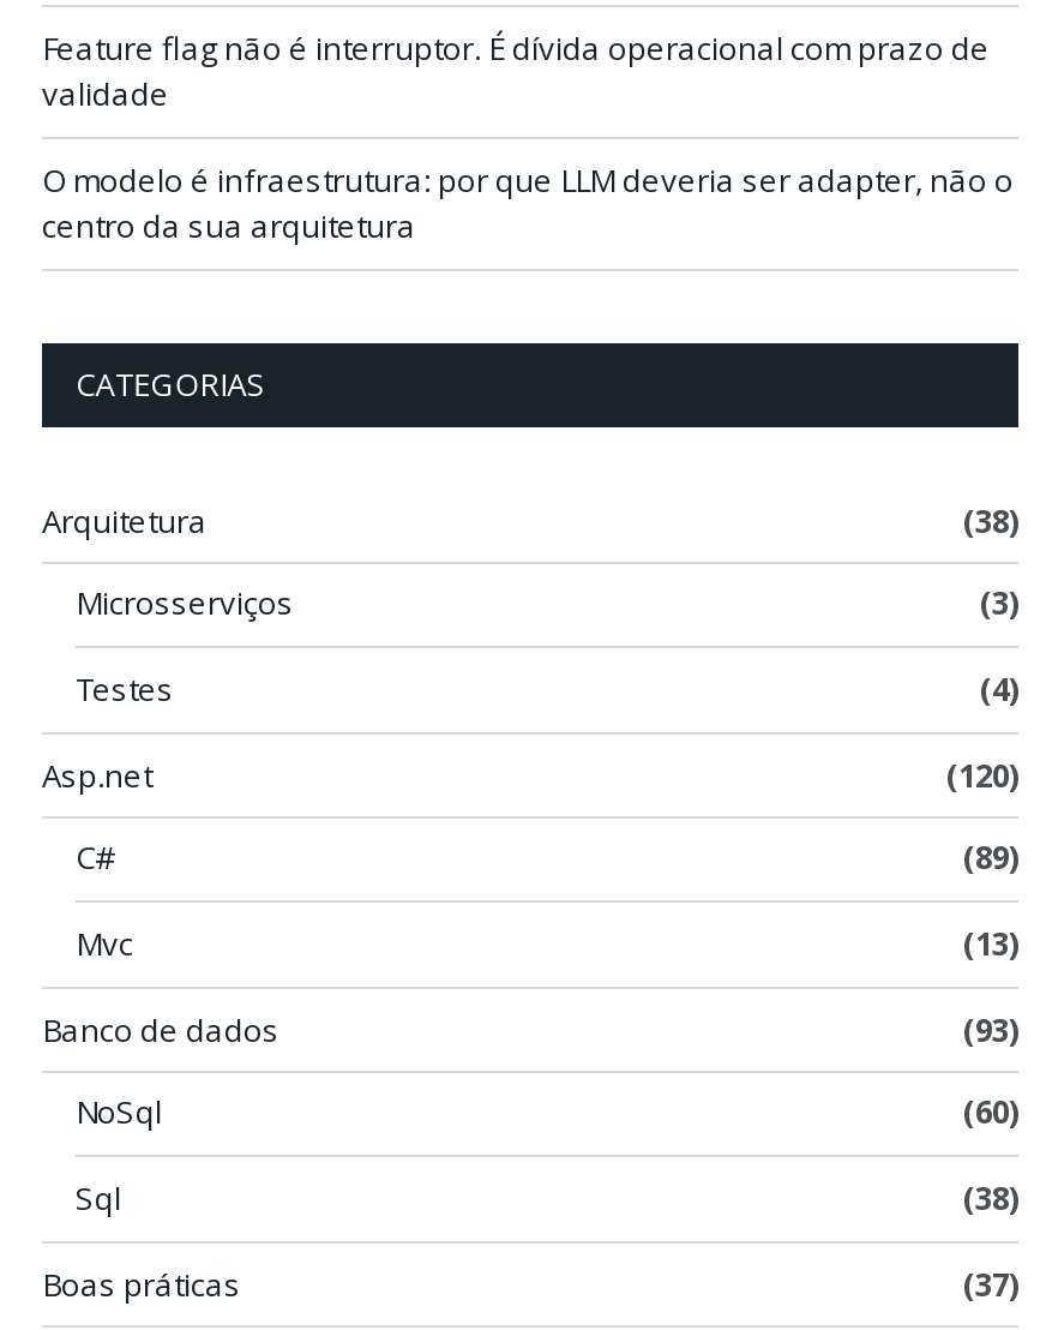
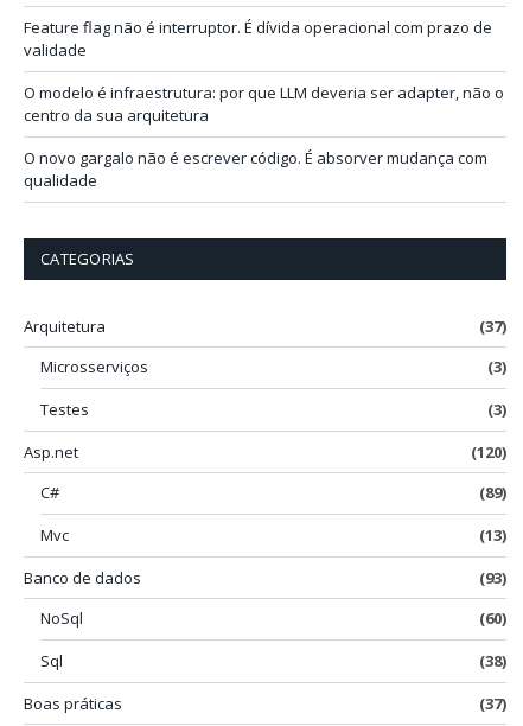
none -> [24,147,487,190] O novo gargalo não é escrever código. É absorver mudança com | qualidade
[963,498,1018,541] (38) -> [479,315,506,336] (37)
[980,666,1018,709] (4) -> [487,398,506,419] (3)

